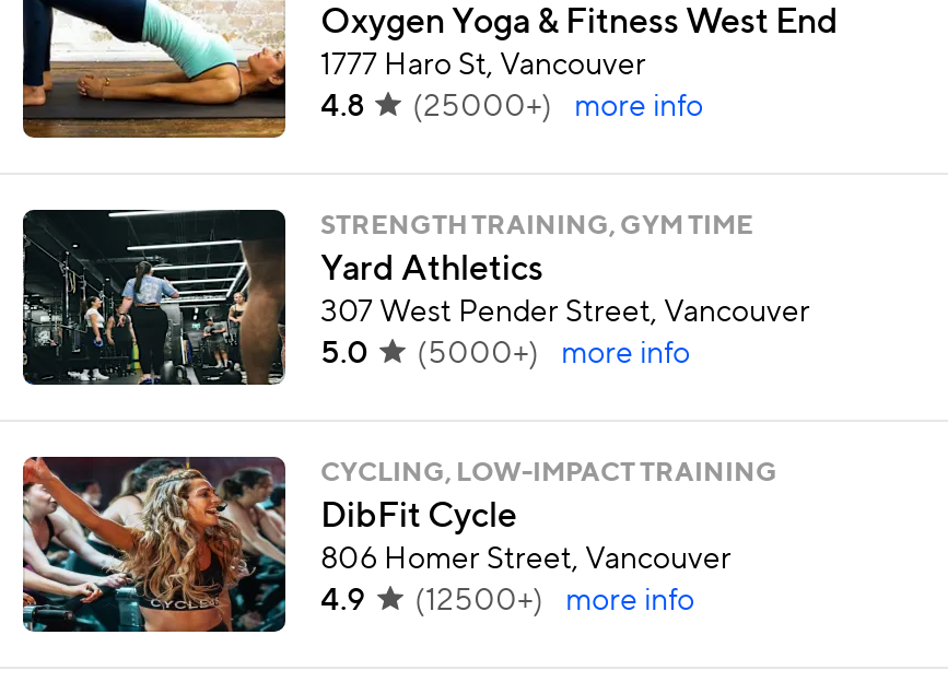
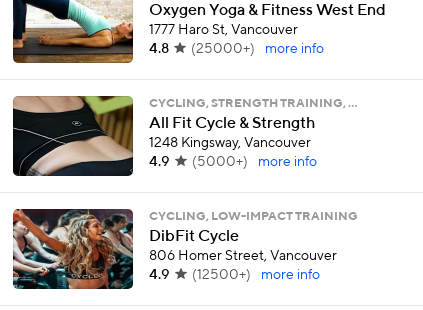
[21,208,810,385] [image] | STRENGTH TRAINING, GYM TIME | Yard Athletics | 307 West Pender Street, Vancouver | 5.0 -> [13,95,357,176] [image] | CYCLING, STRENGTH TRAINING, … | All Fit Cycle & Strength | 1248 Kingsway, Vancouver | 4.9

